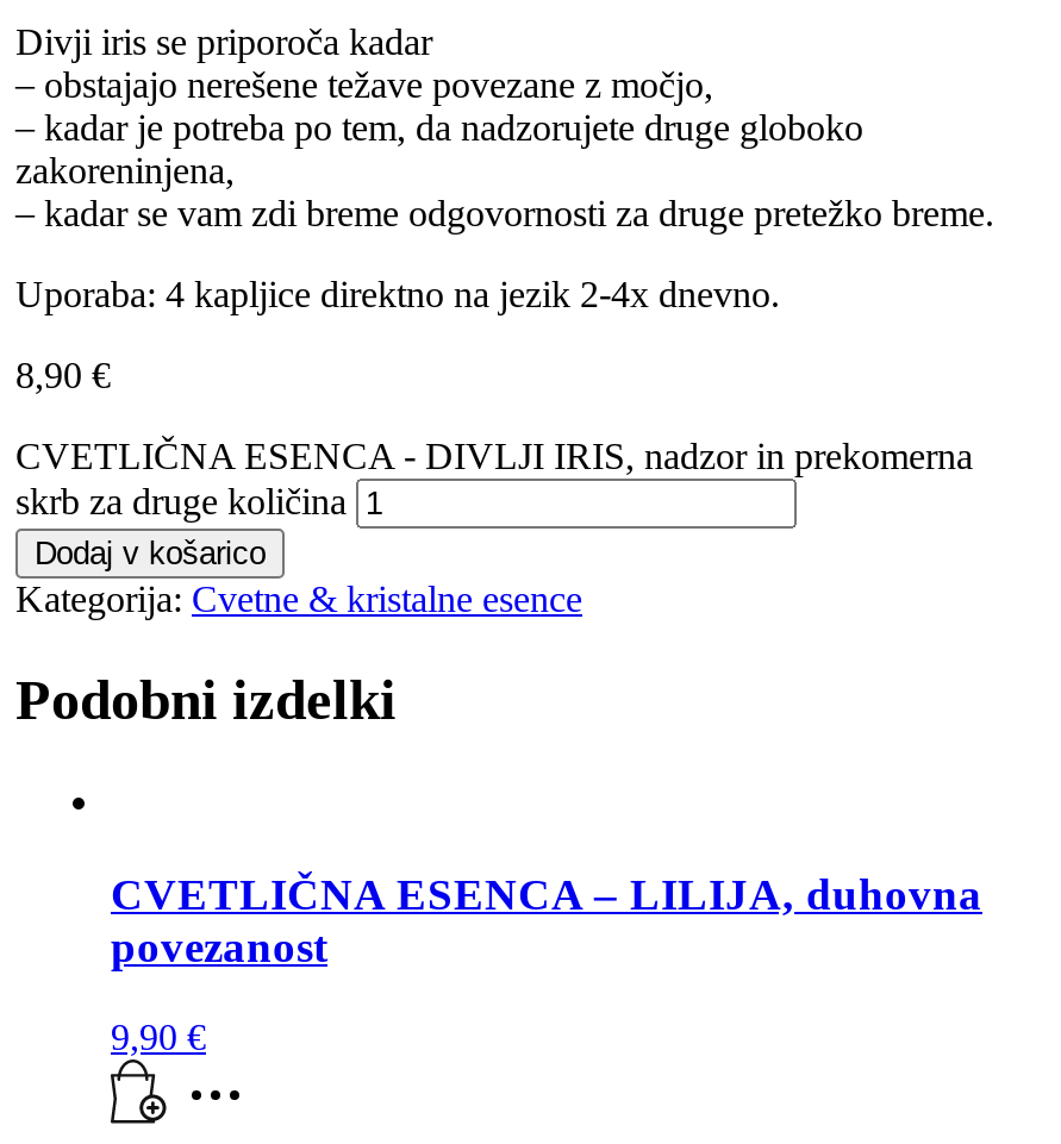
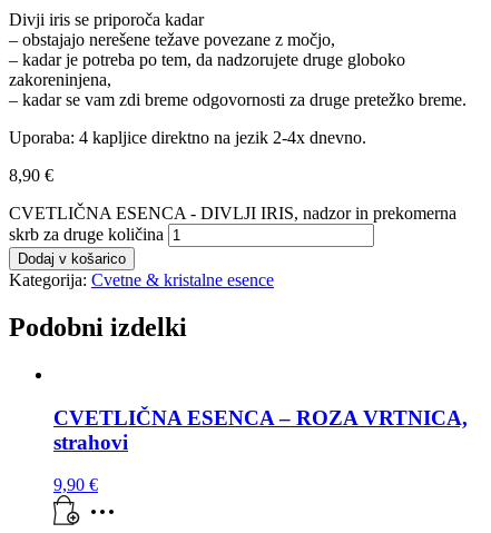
[111,868,982,971] CVETLIČNA ESENCA – LILIJA, duhovna | povezanost -> [53,406,468,454] CVETLIČNA ESENCA – ROZA VRTNICA, | strahovi

